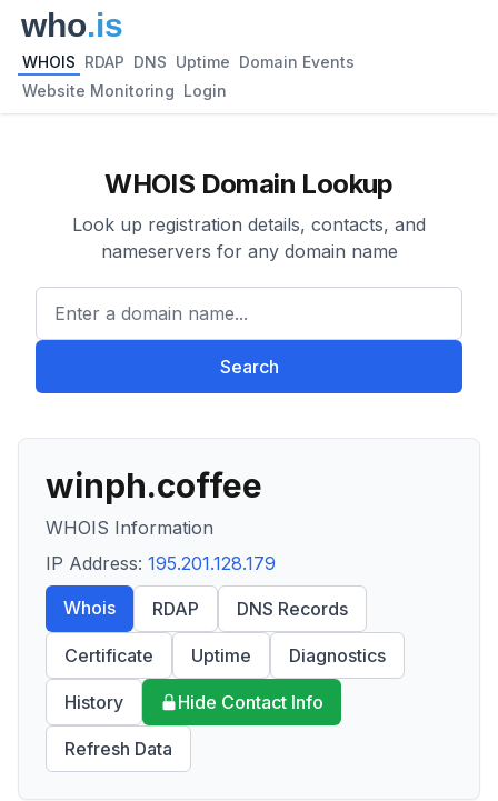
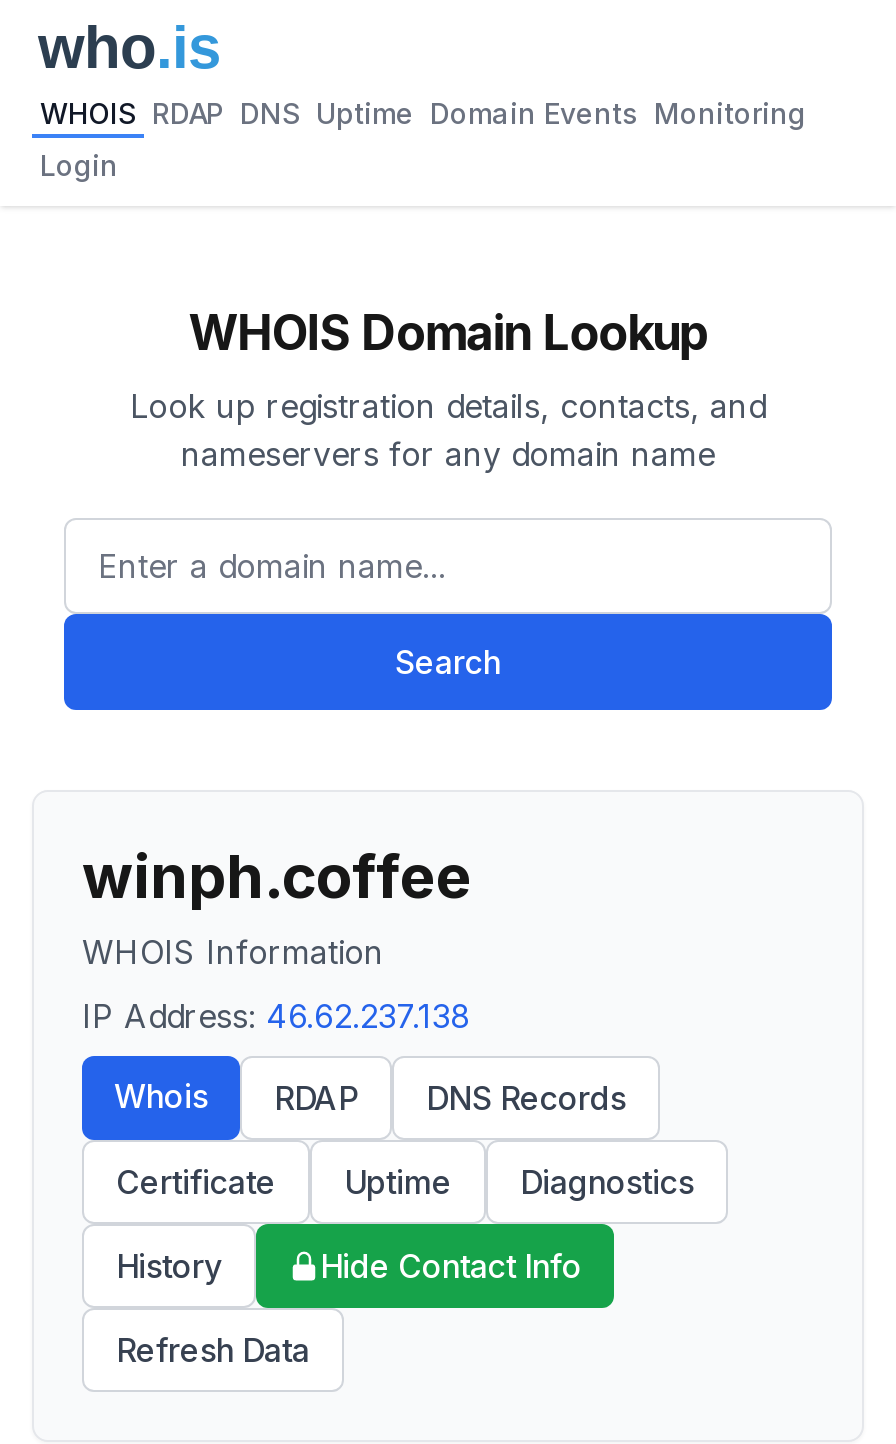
[22,52,355,71] WHOIS RDAP DNS Uptime Domain Events -> [40,96,806,130] WHOIS RDAP DNS Uptime Domain Events Monitoring
[22,81,227,100] Website Monitoring Login -> [40,148,118,182] Login
[46,552,276,574] IP Address: 195.201.128.179 -> [82,996,470,1036] IP Address: 46.62.237.138

